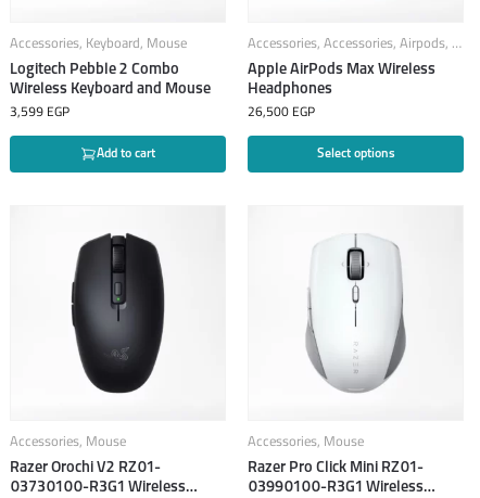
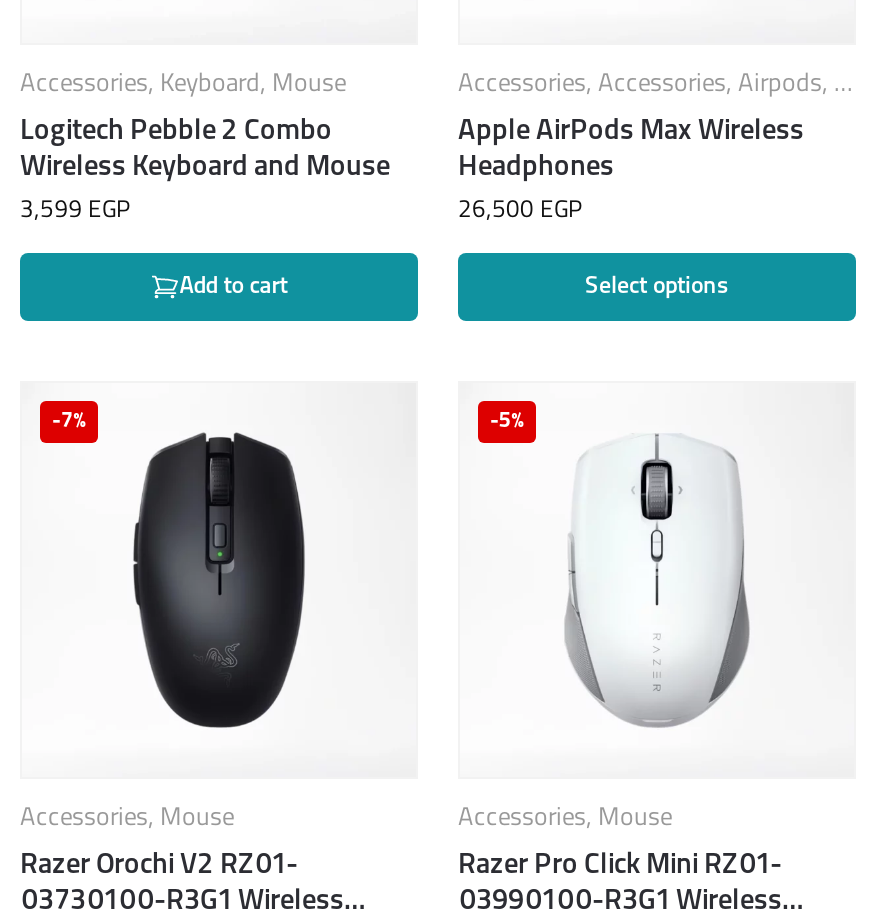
none -> [52,411,86,433] -7%
none -> [490,411,524,433] -5%

